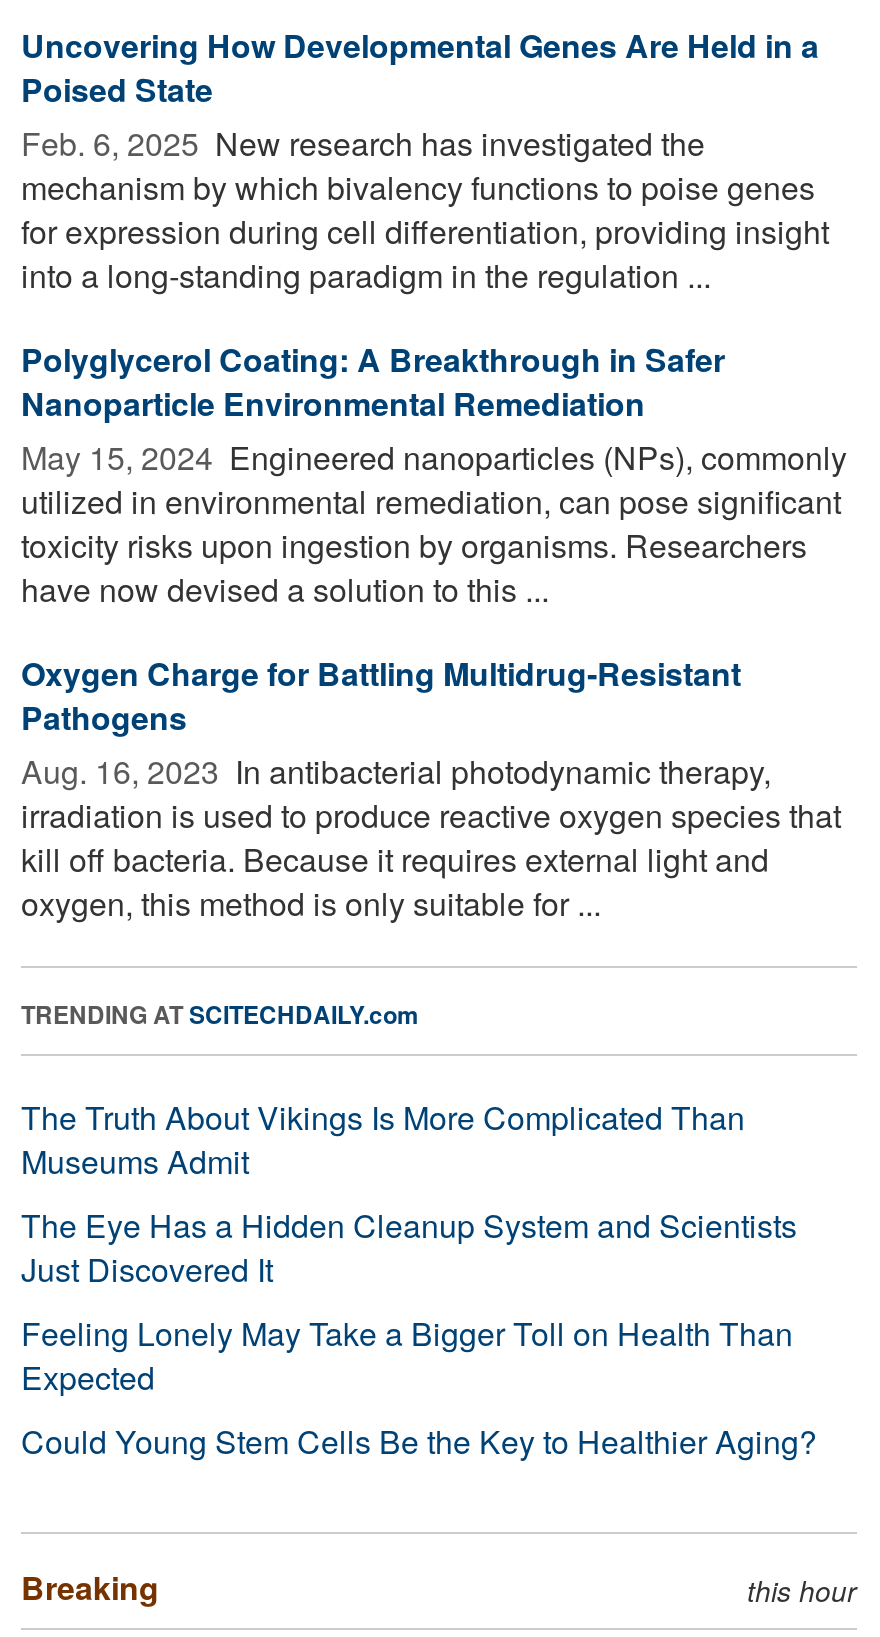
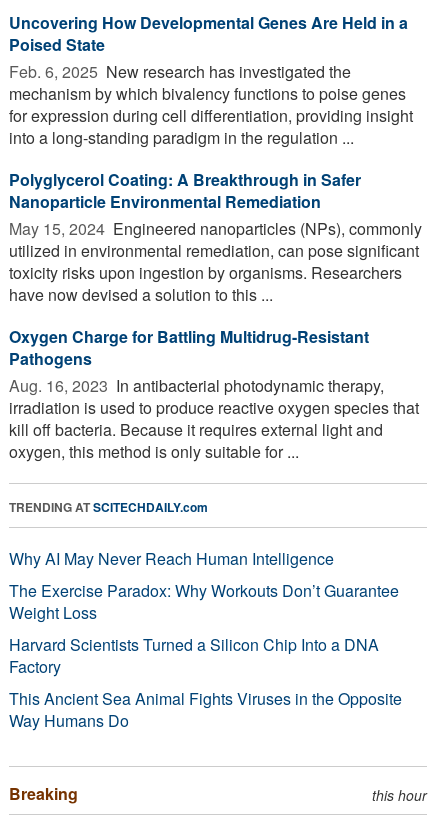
[21,1094,817,1464] The Truth About Vikings Is More Complicated Than | Museums Admit | The Eye Has a Hidden Cleanup System and Scientists | Just Discovered It | Feeling Lonely May Take a Bigger Toll on Health Than | Expected | Could Young Stem Cells Be the Key to Healthier Aging? -> [9,547,402,732] Why AI May Never Reach Human Intelligence | The Exercise Paradox: Why Workouts Don’t Guarantee | Weight Loss | Harvard Scientists Turned a Silicon Chip Into a DNA | Factory | This Ancient Sea Animal Fights Viruses in the Opposite | Way Humans Do

